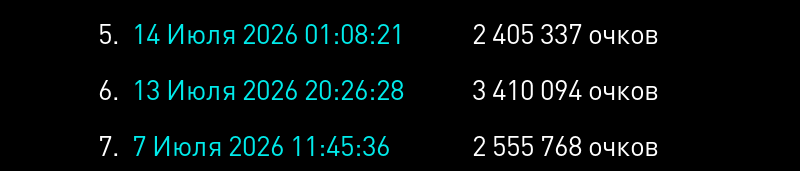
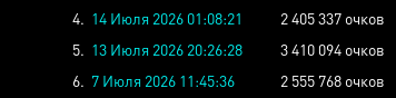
[98,14,660,50] 5. 14 Июля 2026 01:08:21 2 405 337 очков -> [72,8,385,28] 4. 14 Июля 2026 01:08:21 2 405 337 очков
[98,70,660,106] 6. 13 Июля 2026 20:26:28 3 410 094 очков -> [72,39,385,59] 5. 13 Июля 2026 20:26:28 3 410 094 очков
[98,126,390,162] 7. 7 Июля 2026 11:45:36 -> [72,70,235,90] 6. 7 Июля 2026 11:45:36

